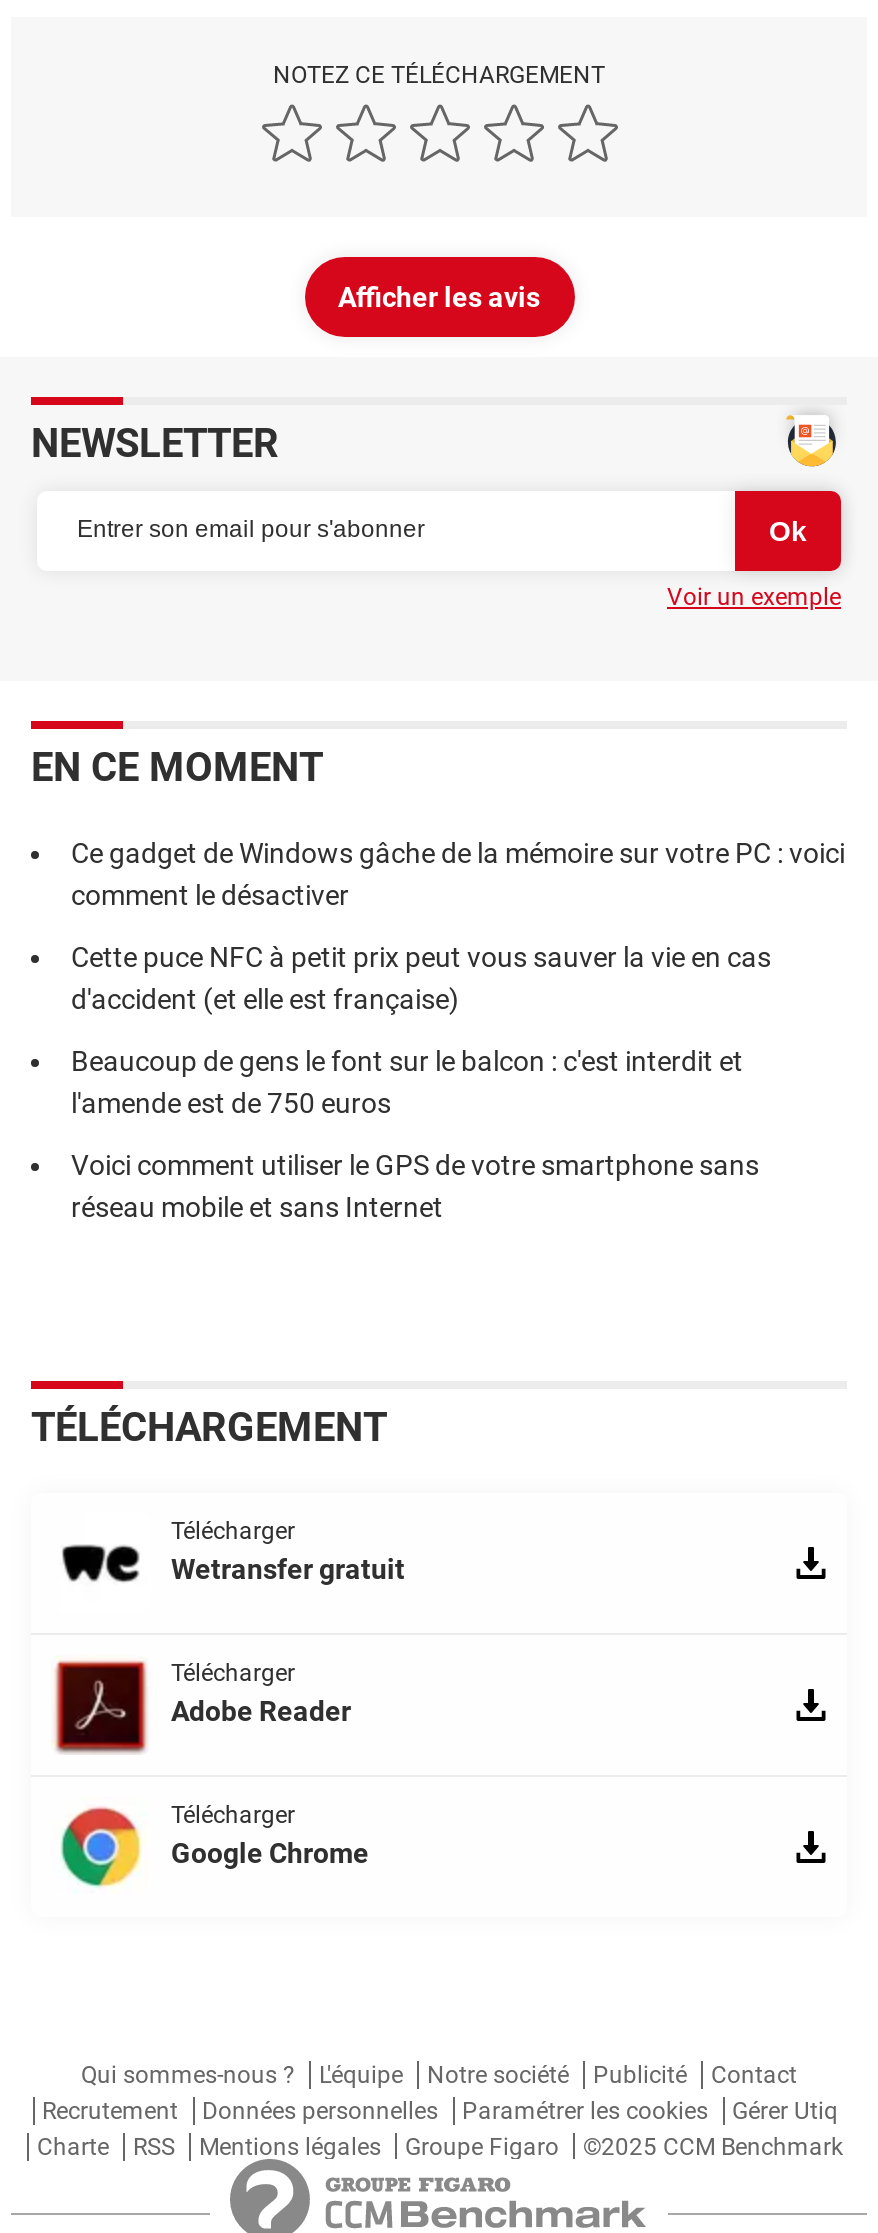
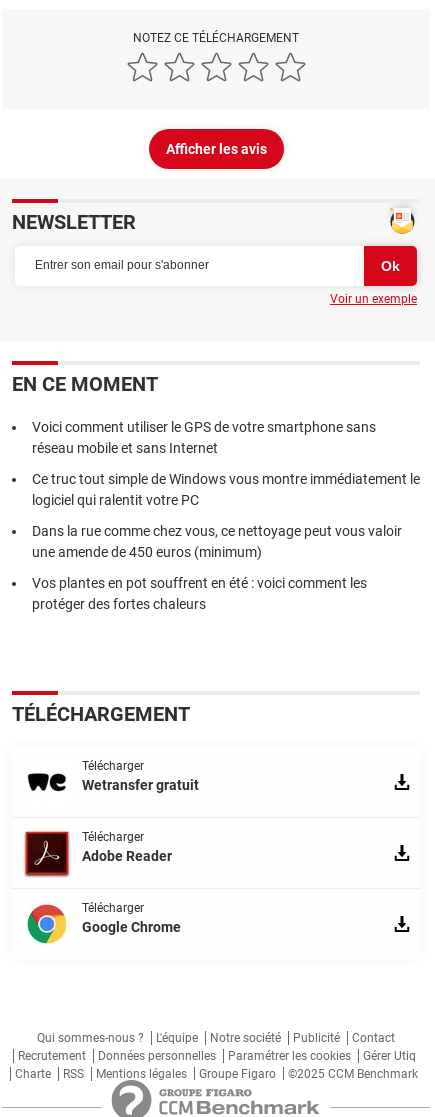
[71,837,845,1119] Ce gadget de Windows gâche de la mémoire sur votre PC : voici | comment le désactiver | Cette puce NFC à petit prix peut vous sauver la vie en cas | d'accident (et elle est française) | Beaucoup de gens le font sur le balcon : c'est interdit et | l'amende est de 750 euros -> none
moved [71,1149,759,1223] -> [32,419,376,456]: Voici comment utiliser le GPS de votre smartphone sans | réseau mobile et sans Internet
none -> [32,471,420,612] Ce truc tout simple de Windows vous montre immédiatement le | logiciel qui ralentit votre PC | Dans la rue comme chez vous, ce nettoyage peut vous valoir | une amende de 450 euros (minimum) | Vos plantes en pot souffrent en été : voici comment les | protéger des fortes chaleurs

